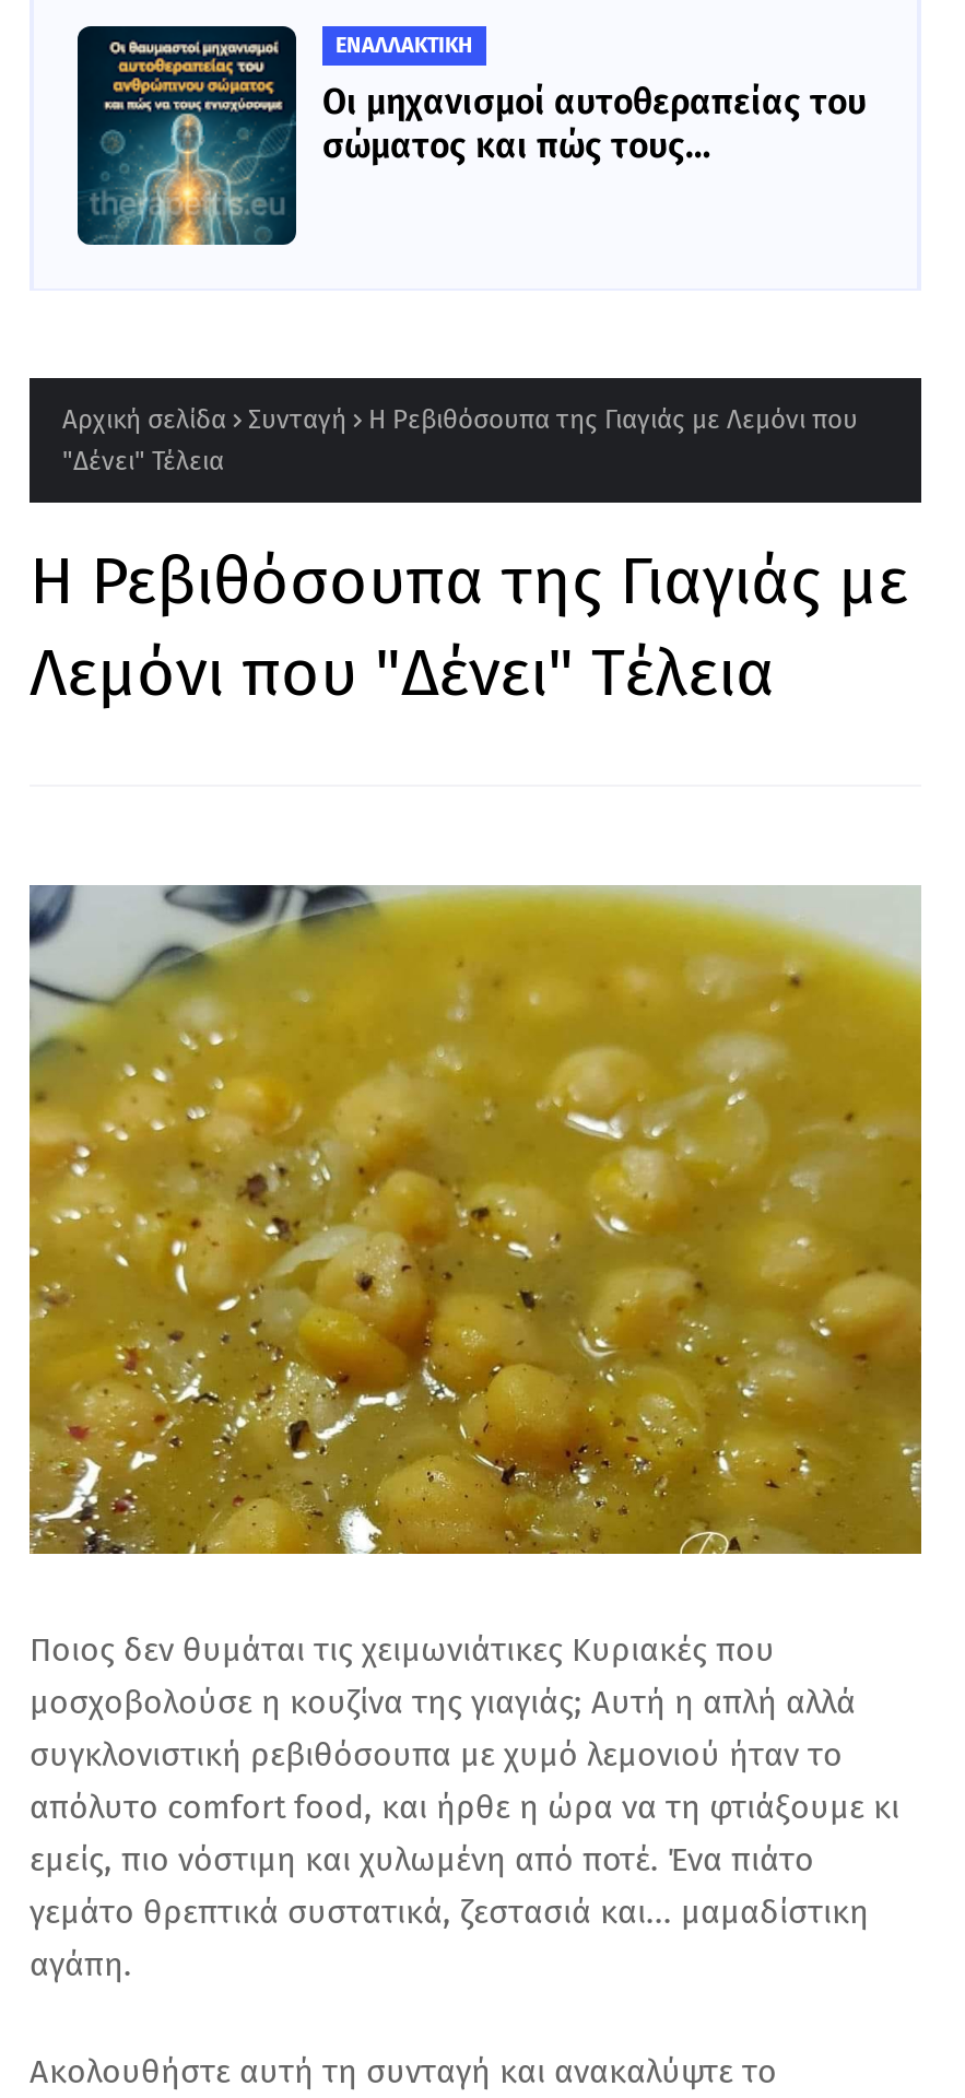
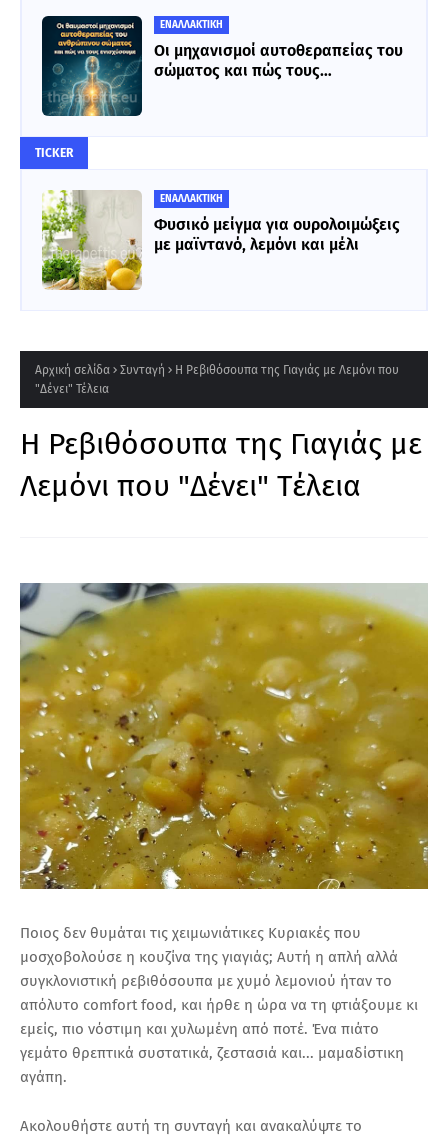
none -> [35,146,400,291] [image] | TICKER | ΕΝΑΛΛΑΚΤΙΚΗ | Φυσικό μείγμα για ουρολοιμώξεις | με μαϊντανό, λεμόνι και μέλι

